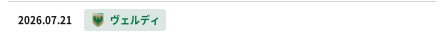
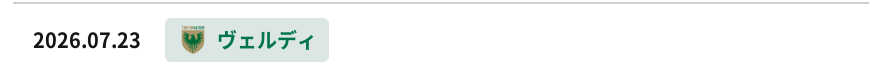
[18,12,72,27] 2026.07.21 -> [33,24,141,54] 2026.07.23

